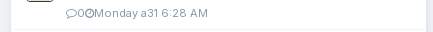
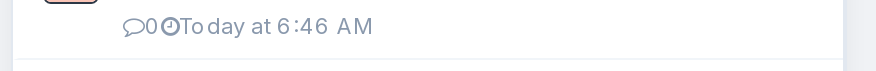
[77,6,208,20] 0 Monday a31 6:28 AM -> [145,12,373,40] 0 Today at 6:46 AM

